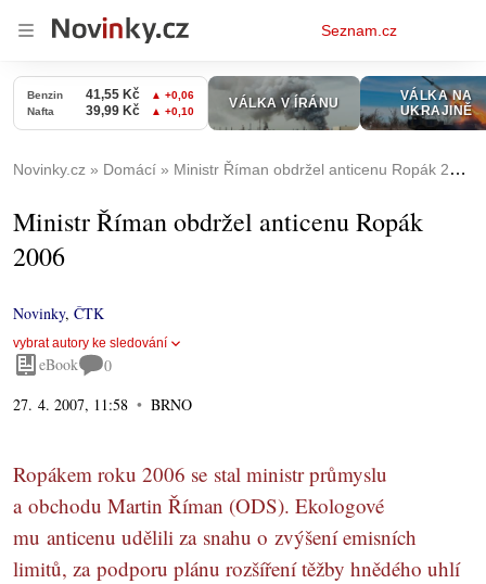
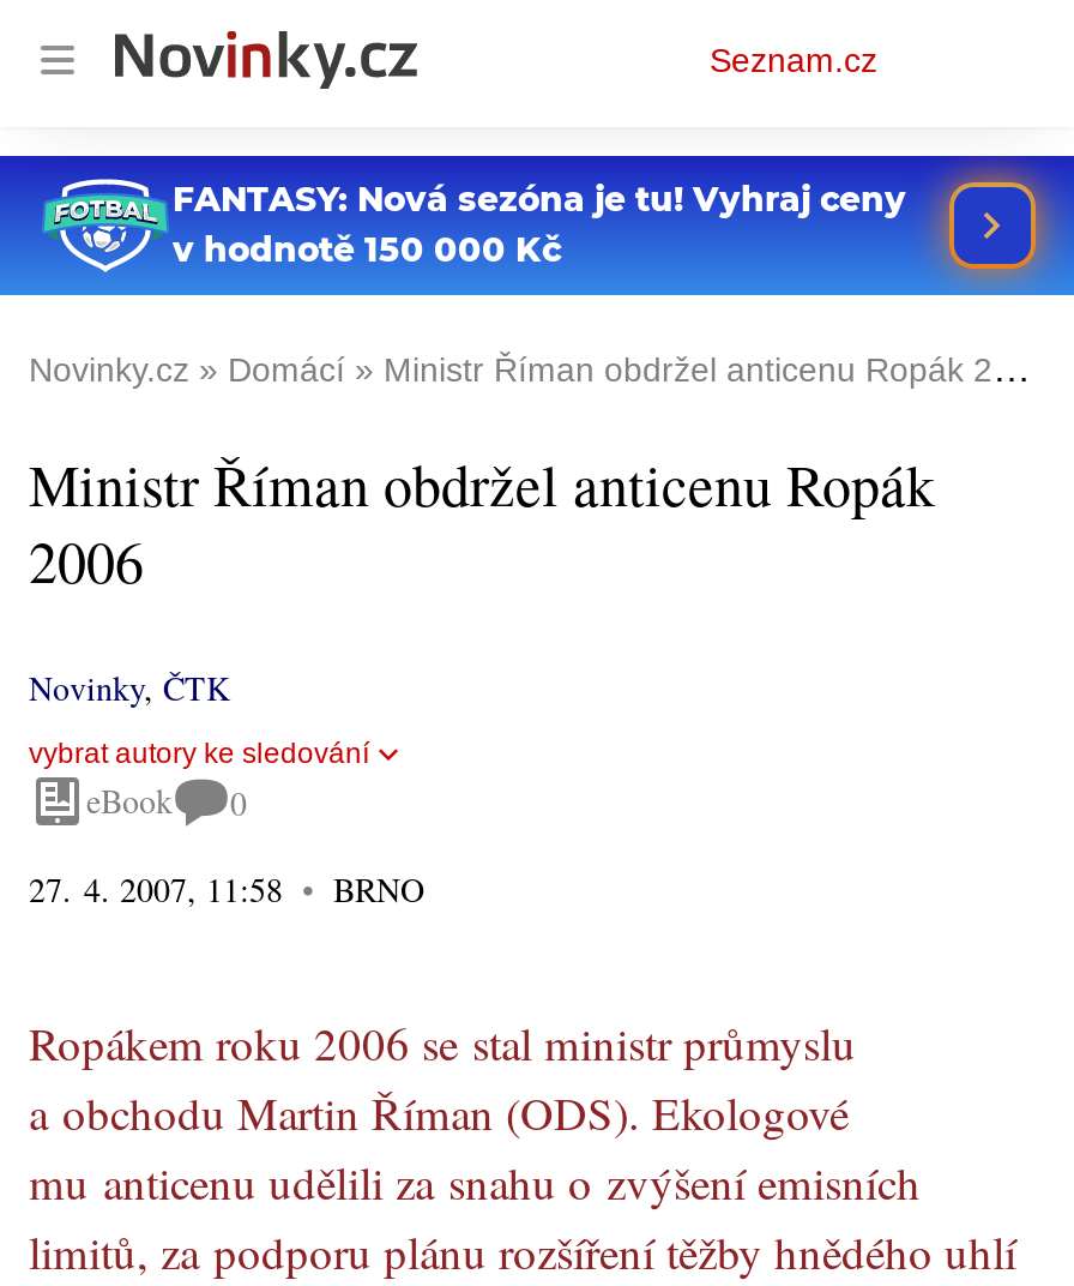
[3,74,483,136] [image] -> [7,154,1067,298] [image]

